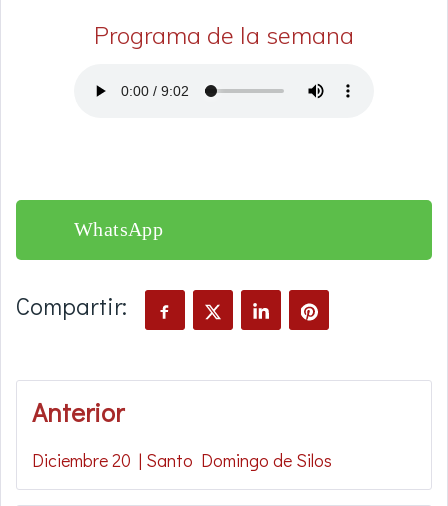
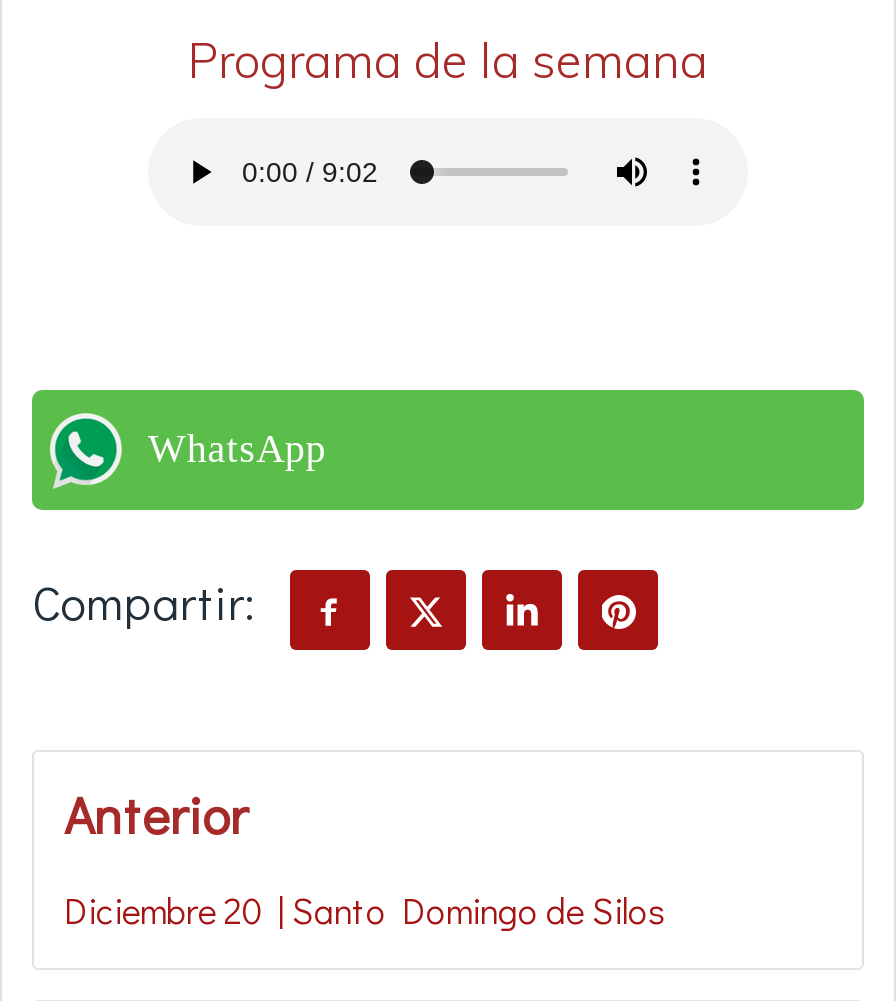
none -> [48,411,124,489] [image]

